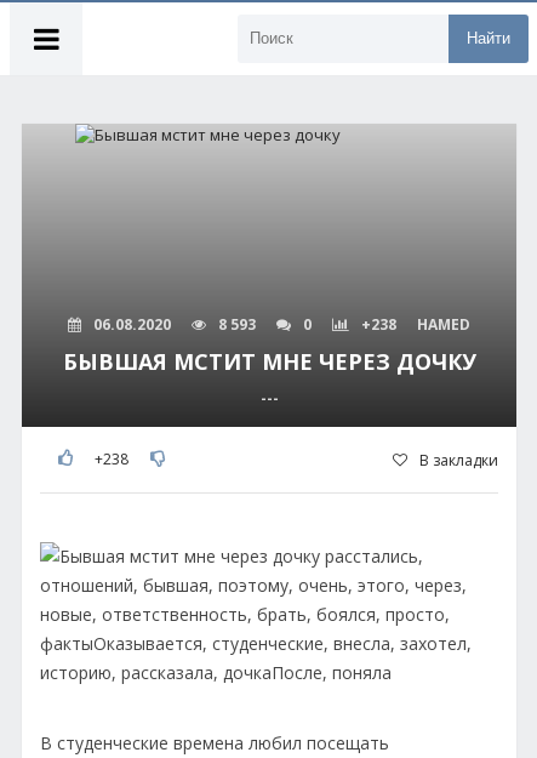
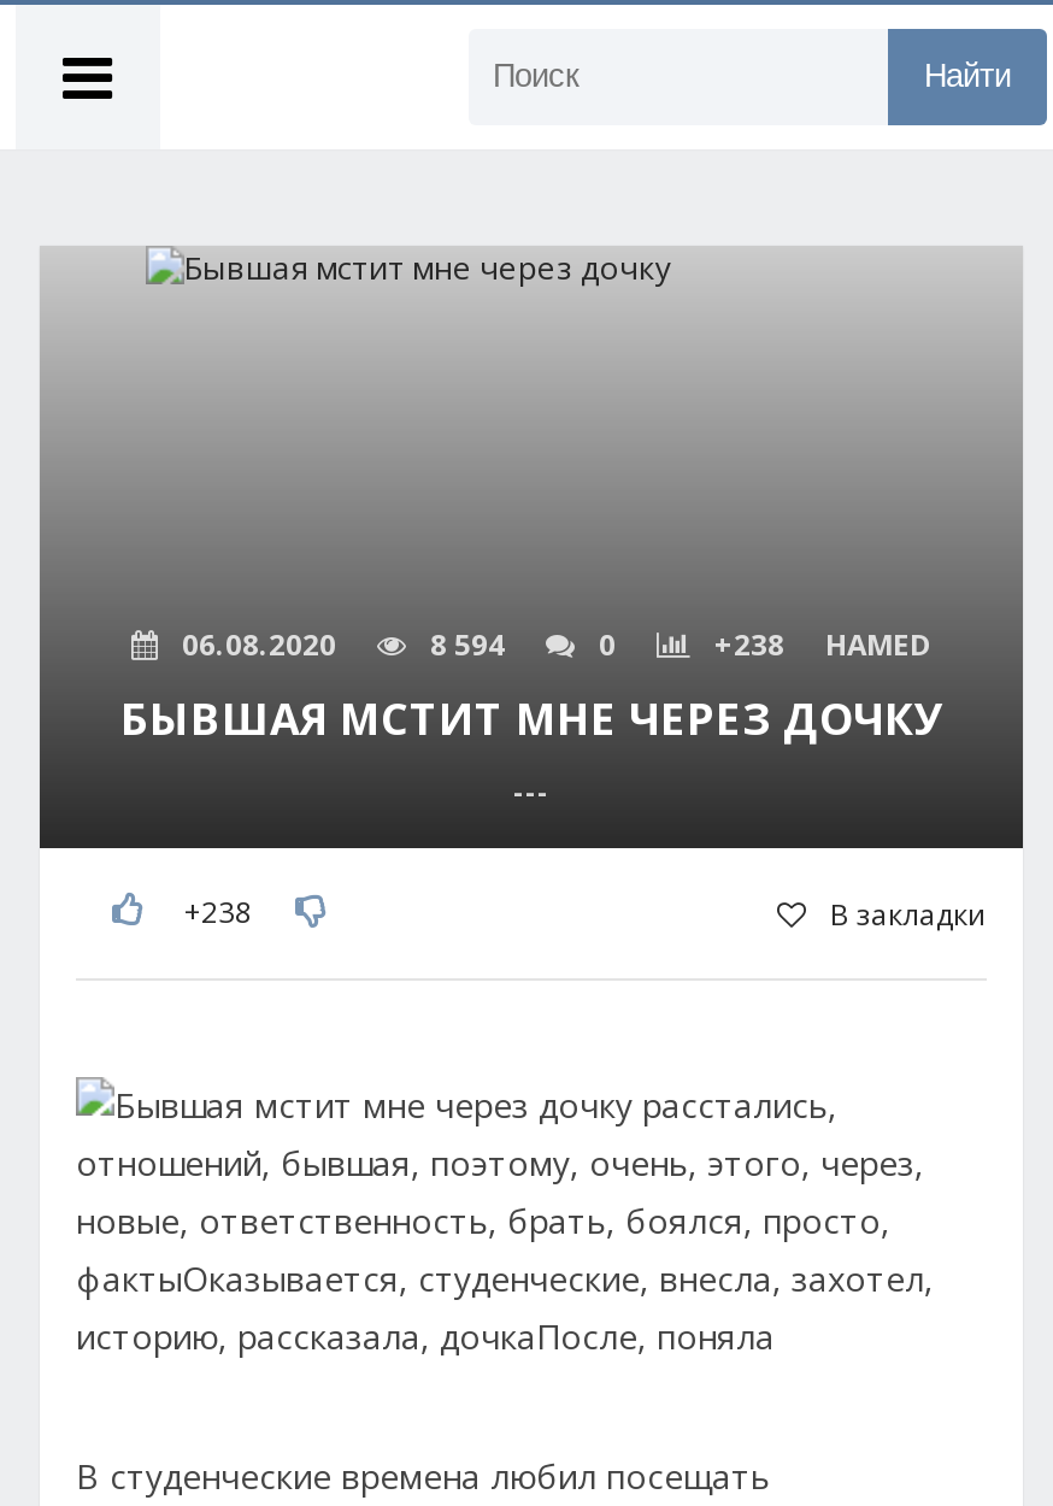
[218,314,256,335] 8 593 -> [430,624,505,665] 8 594

